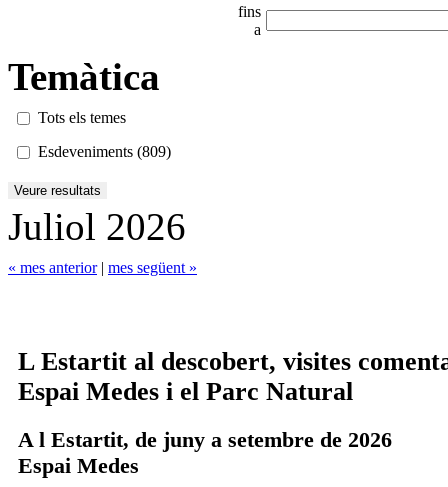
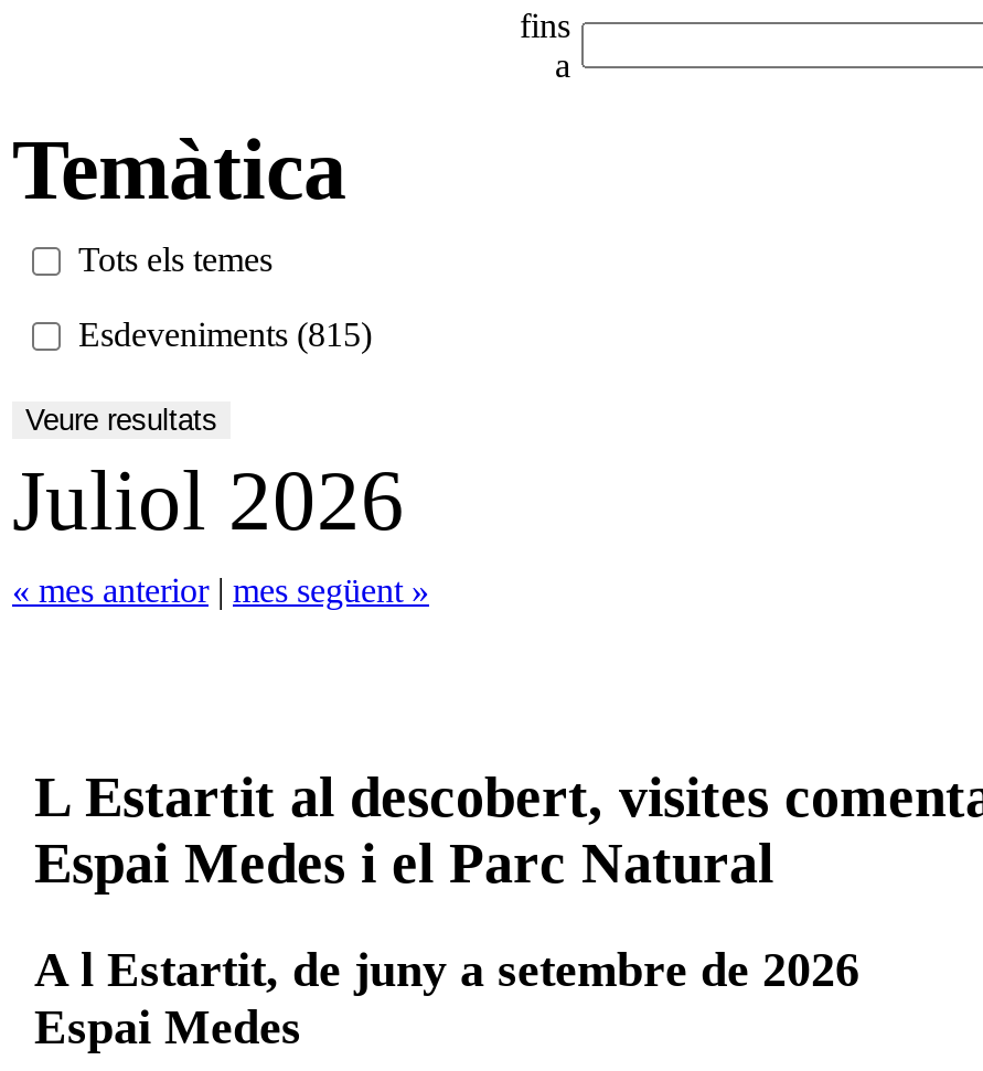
[38,143,171,160] Esdeveniments (809) -> [78,315,372,353] Esdeveniments (815)

